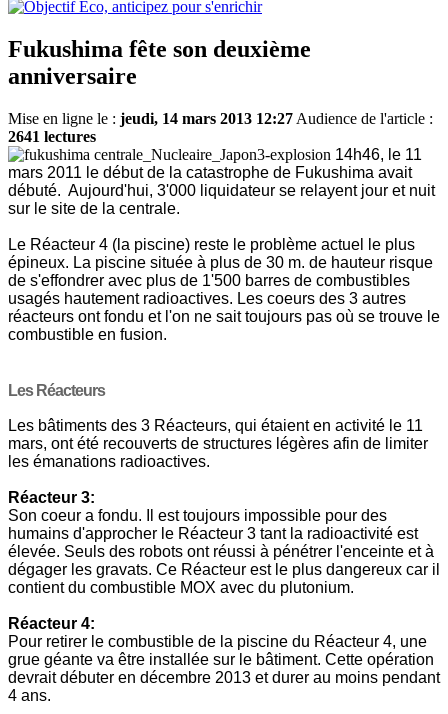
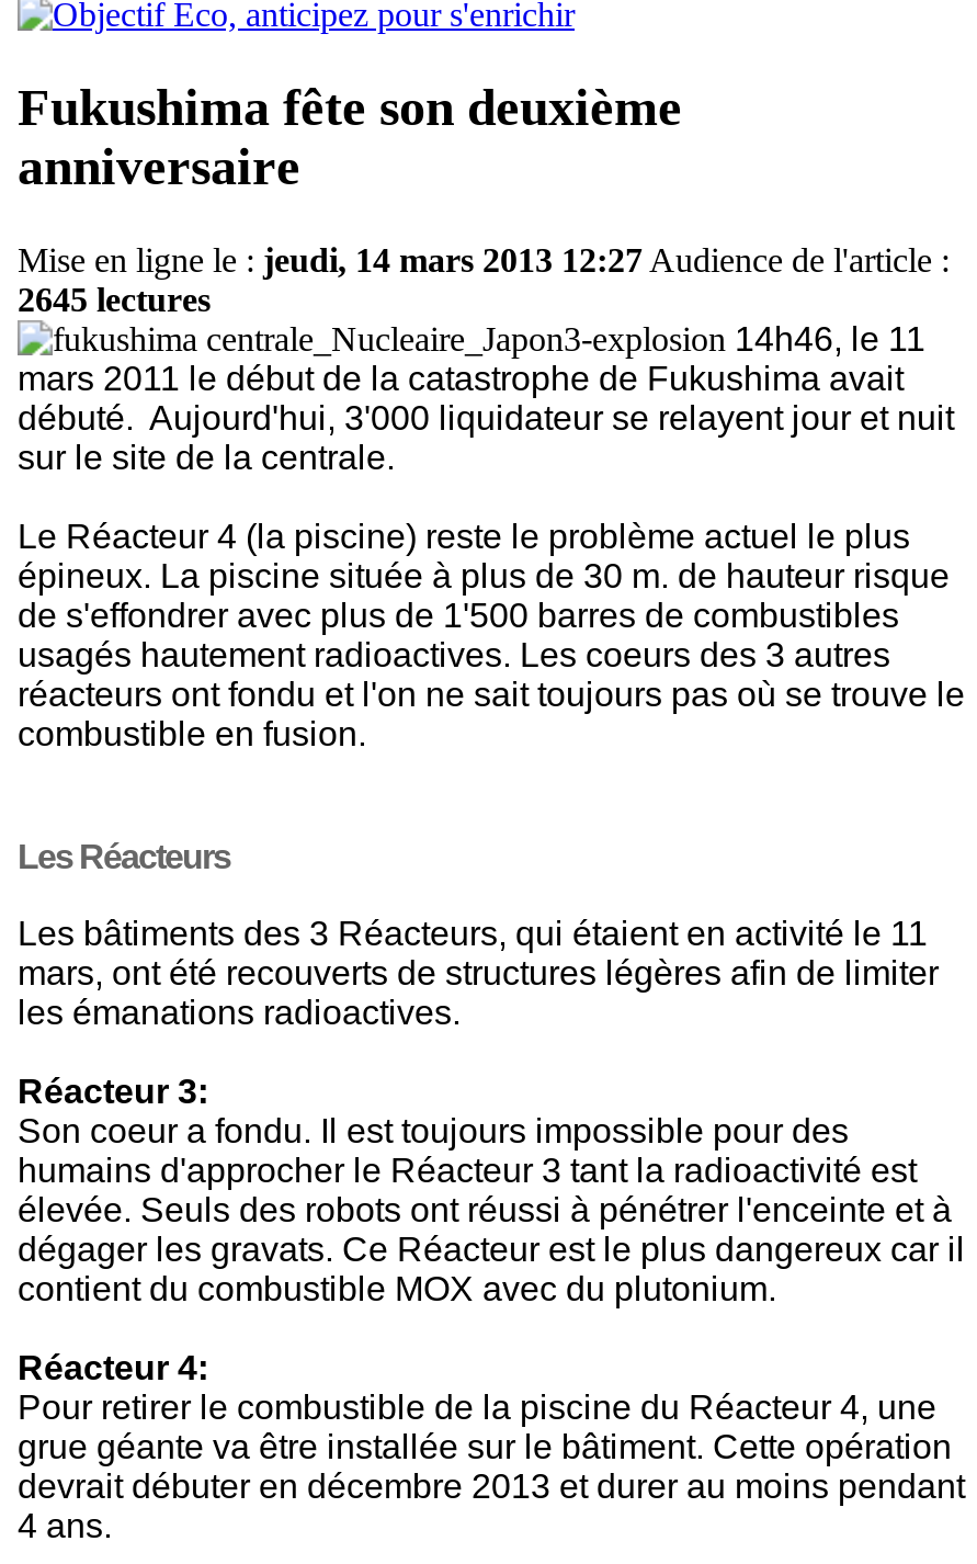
[8,128,96,145] 2641 lectures -> [18,281,211,319] 2645 lectures

